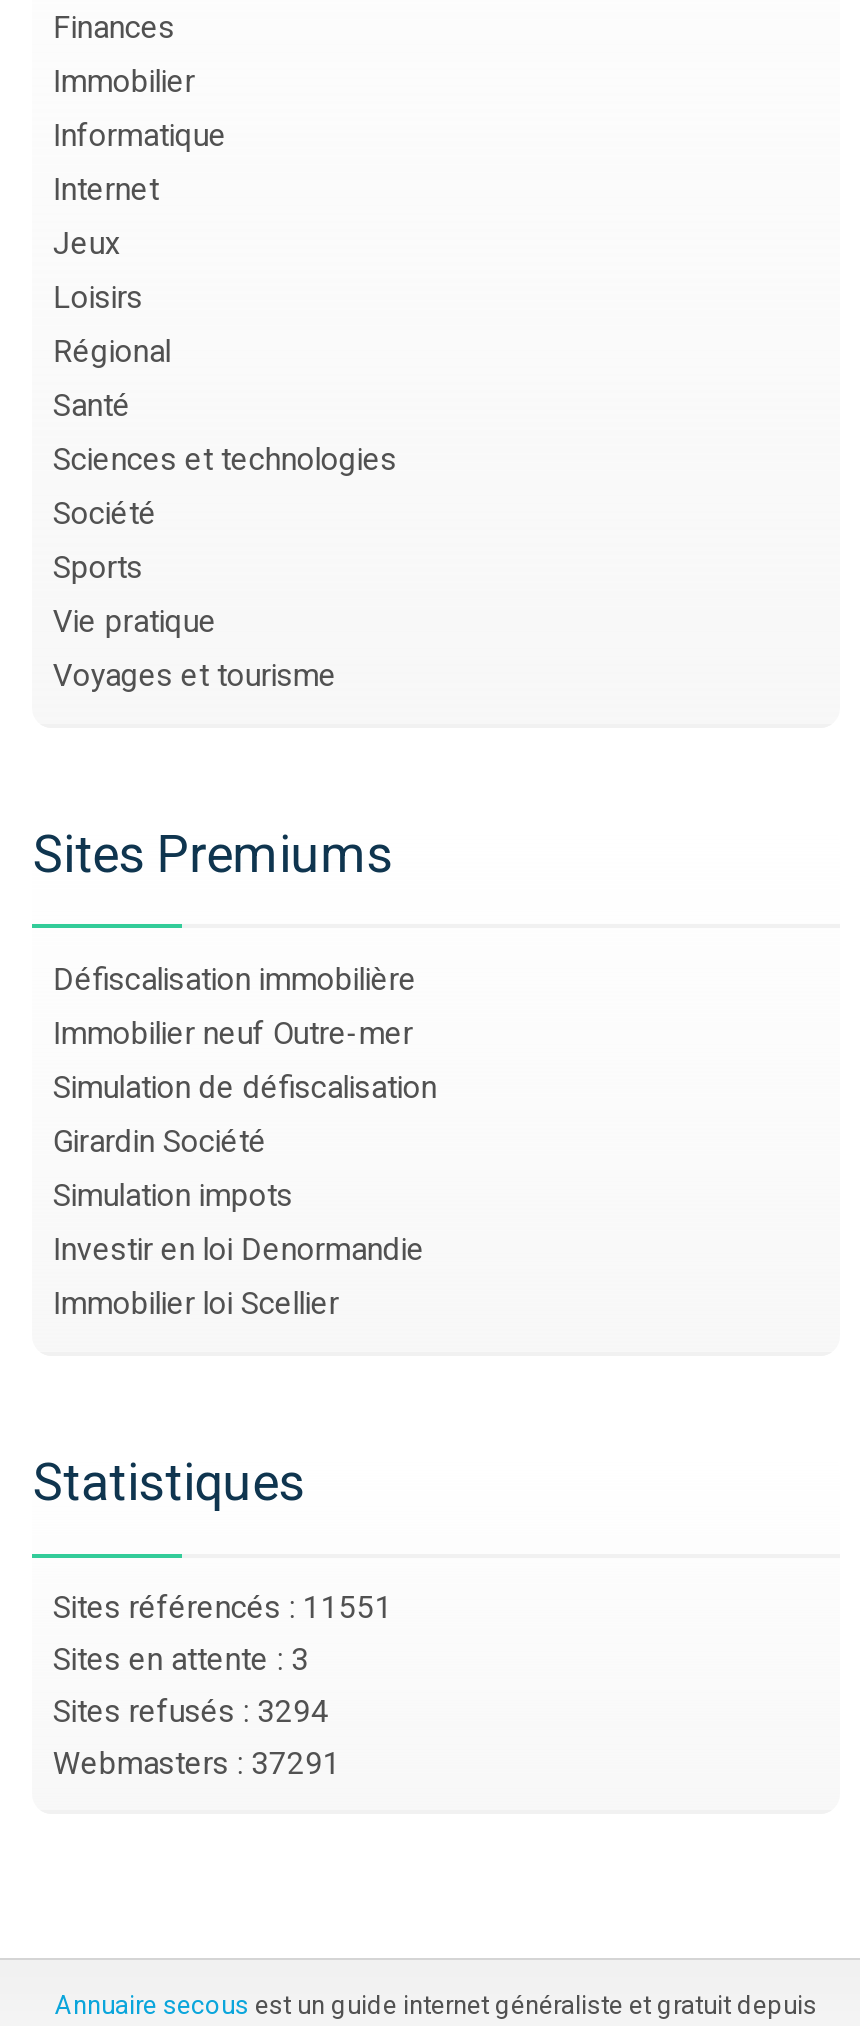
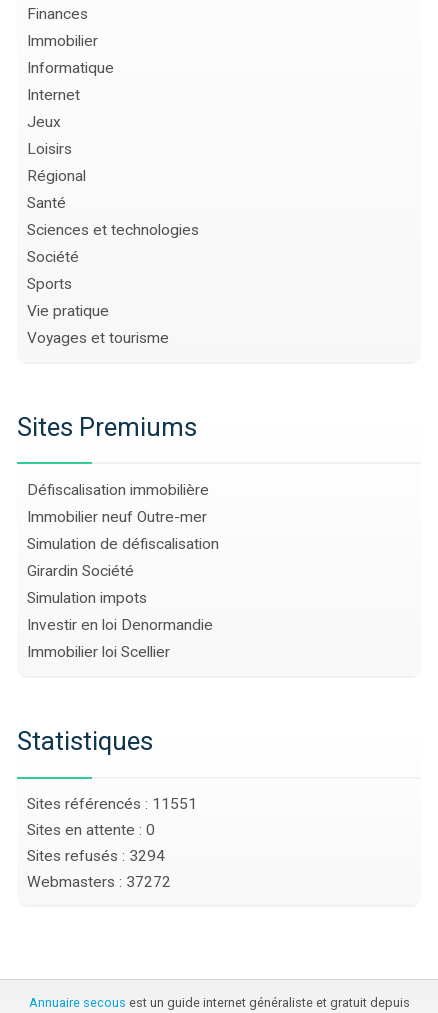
[53,1643,309,1679] Sites en attente : 3 -> [27,821,155,839] Sites en attente : 0
[53,1747,341,1783] Webmasters : 37291 -> [27,873,171,891] Webmasters : 37272

